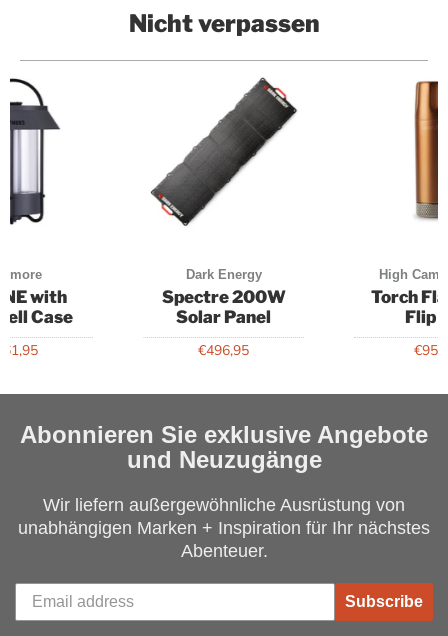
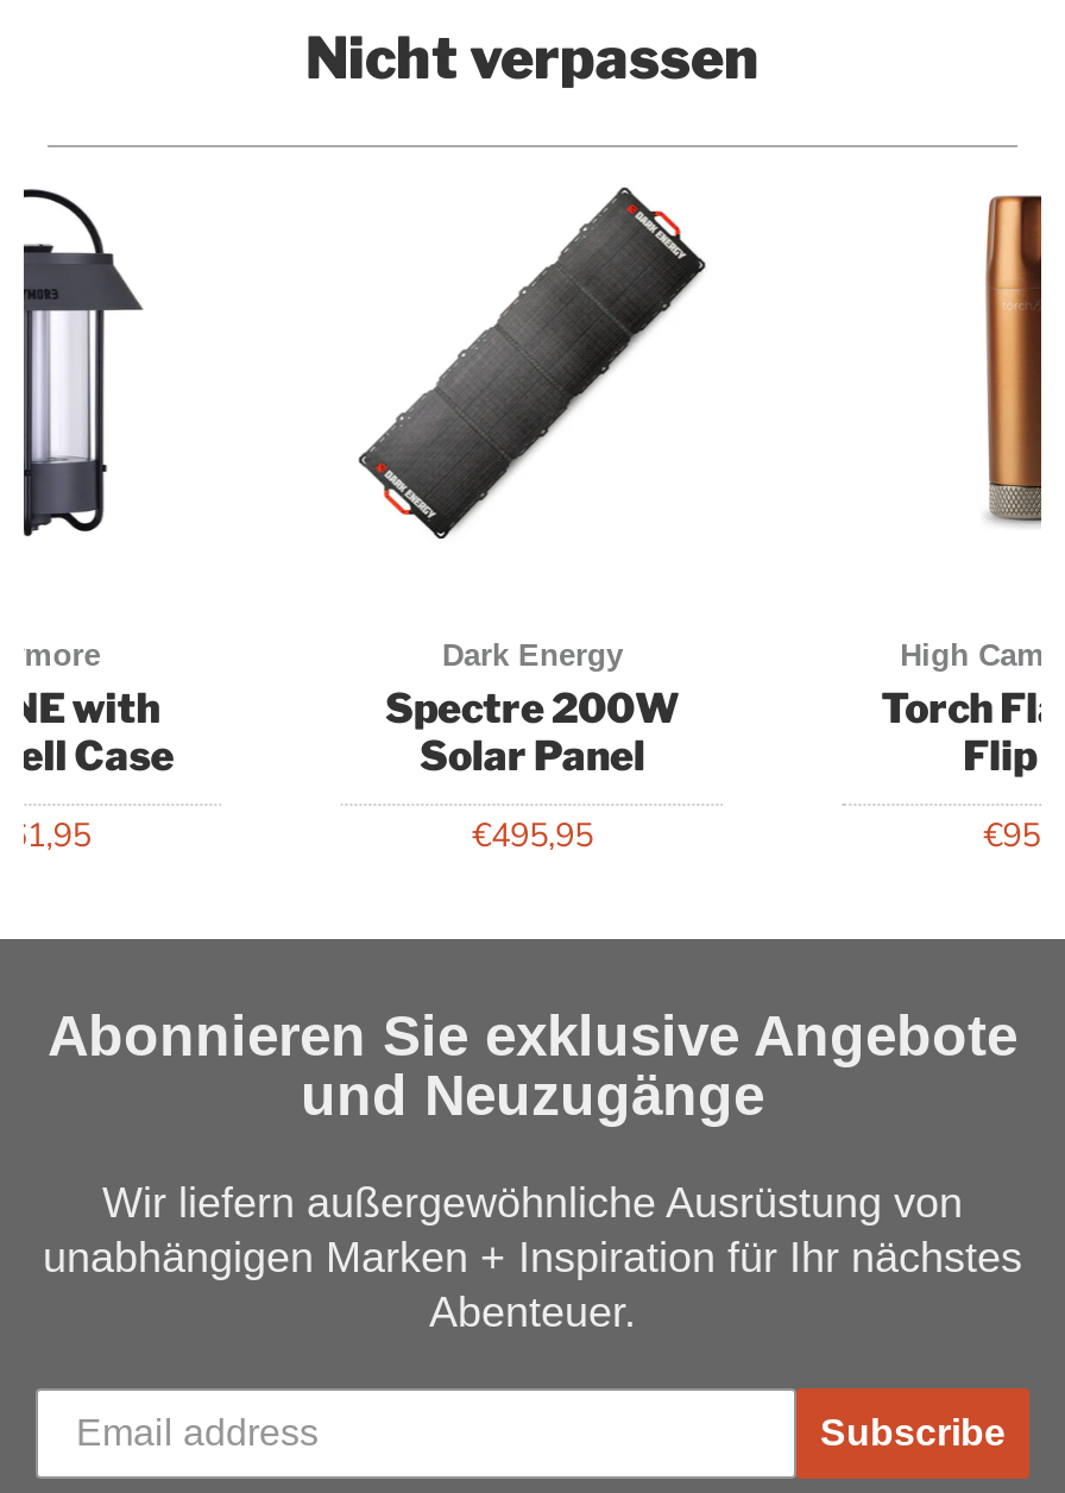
[198,341,249,360] €496,95 -> [472,813,593,858] €495,95

